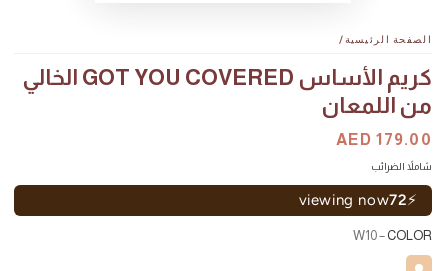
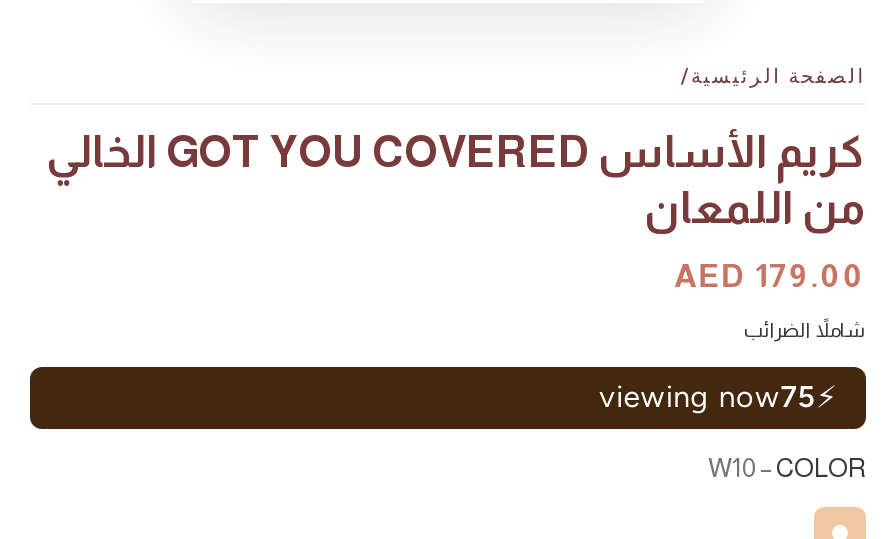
[389,191,407,209] 72 -> [780,379,817,415] 75

